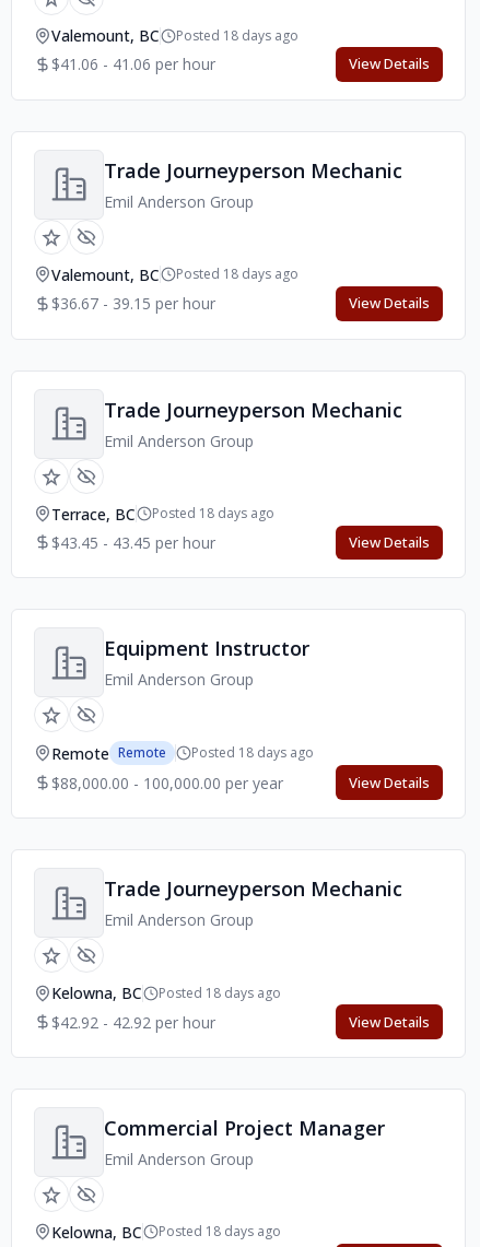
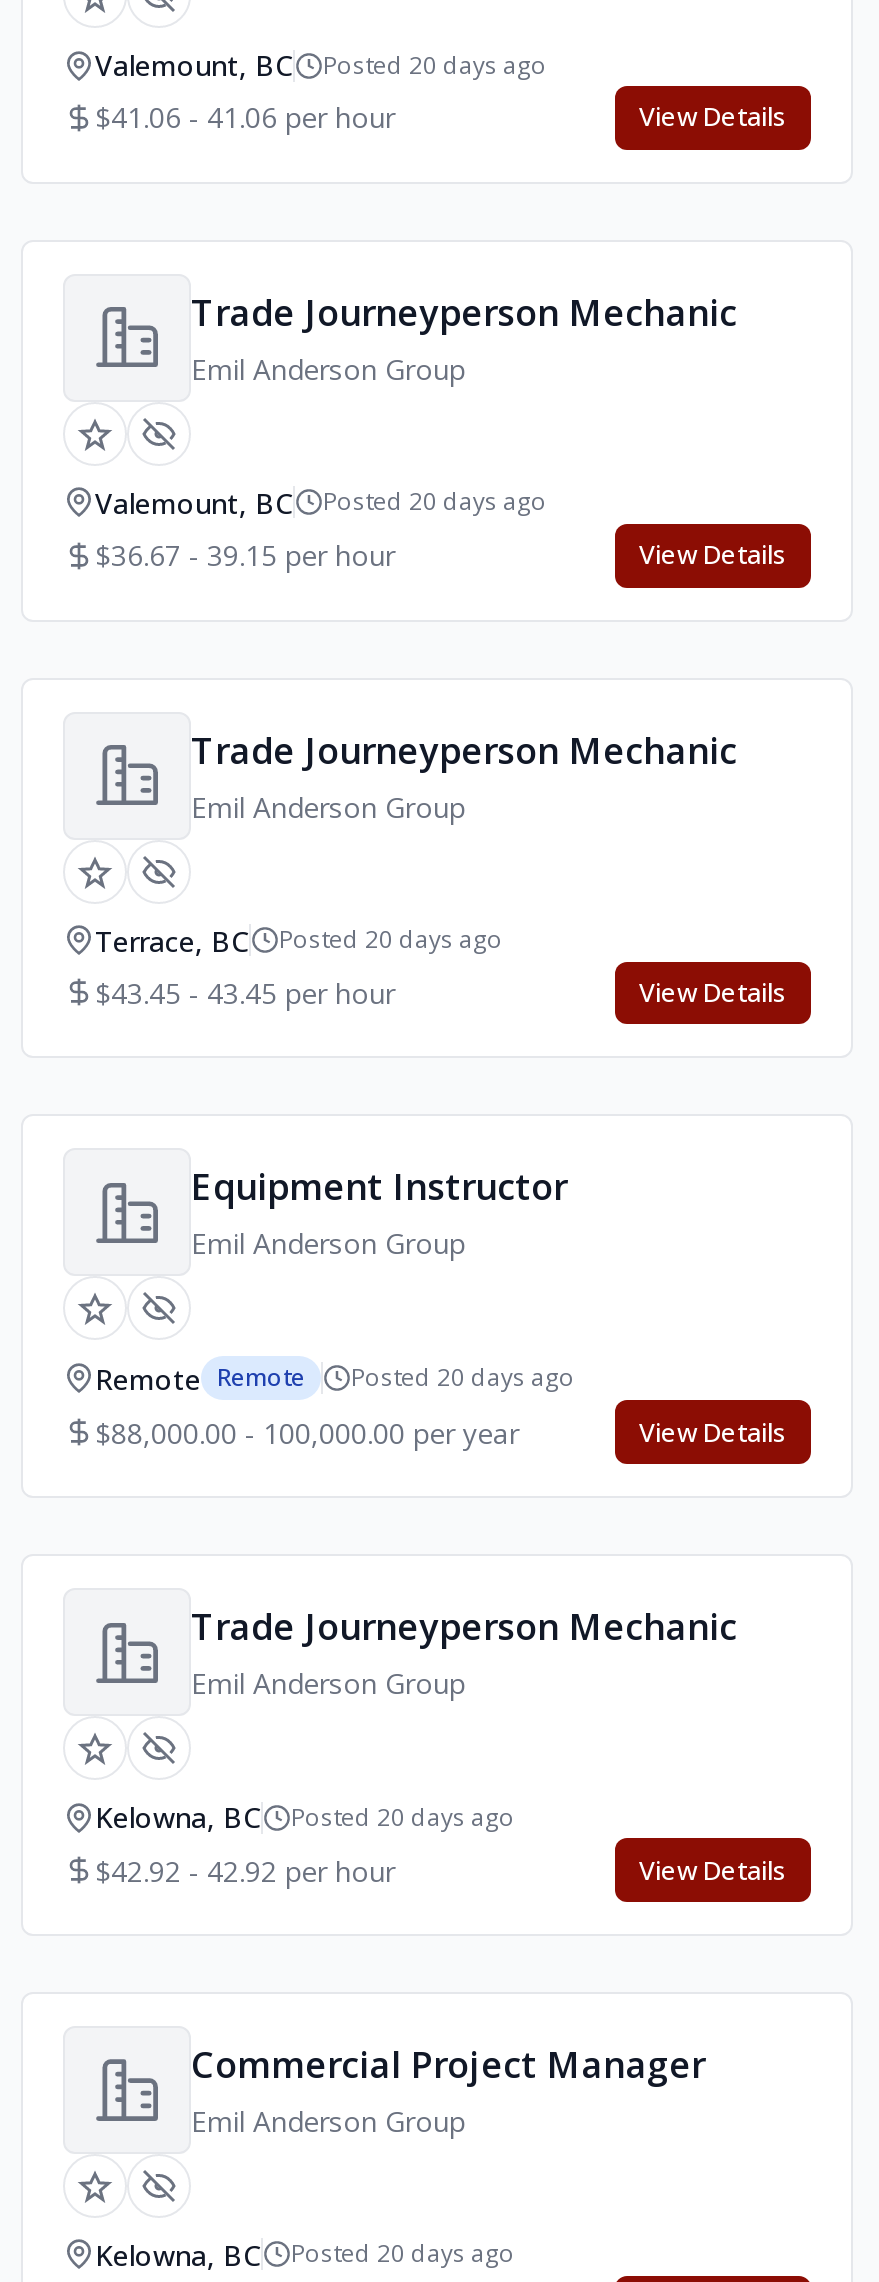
[176,26,298,44] Posted 18 days ago -> [323,47,547,81] Posted 20 days ago
[176,265,298,283] Posted 18 days ago -> [323,485,547,519] Posted 20 days ago
[152,504,274,523] Posted 18 days ago -> [279,922,503,956] Posted 20 days ago
[191,744,314,762] Posted 18 days ago -> [351,1361,575,1395] Posted 20 days ago
[159,983,281,1002] Posted 18 days ago -> [291,1799,515,1833] Posted 20 days ago
[159,1222,281,1241] Posted 18 days ago -> [291,2237,515,2271] Posted 20 days ago

